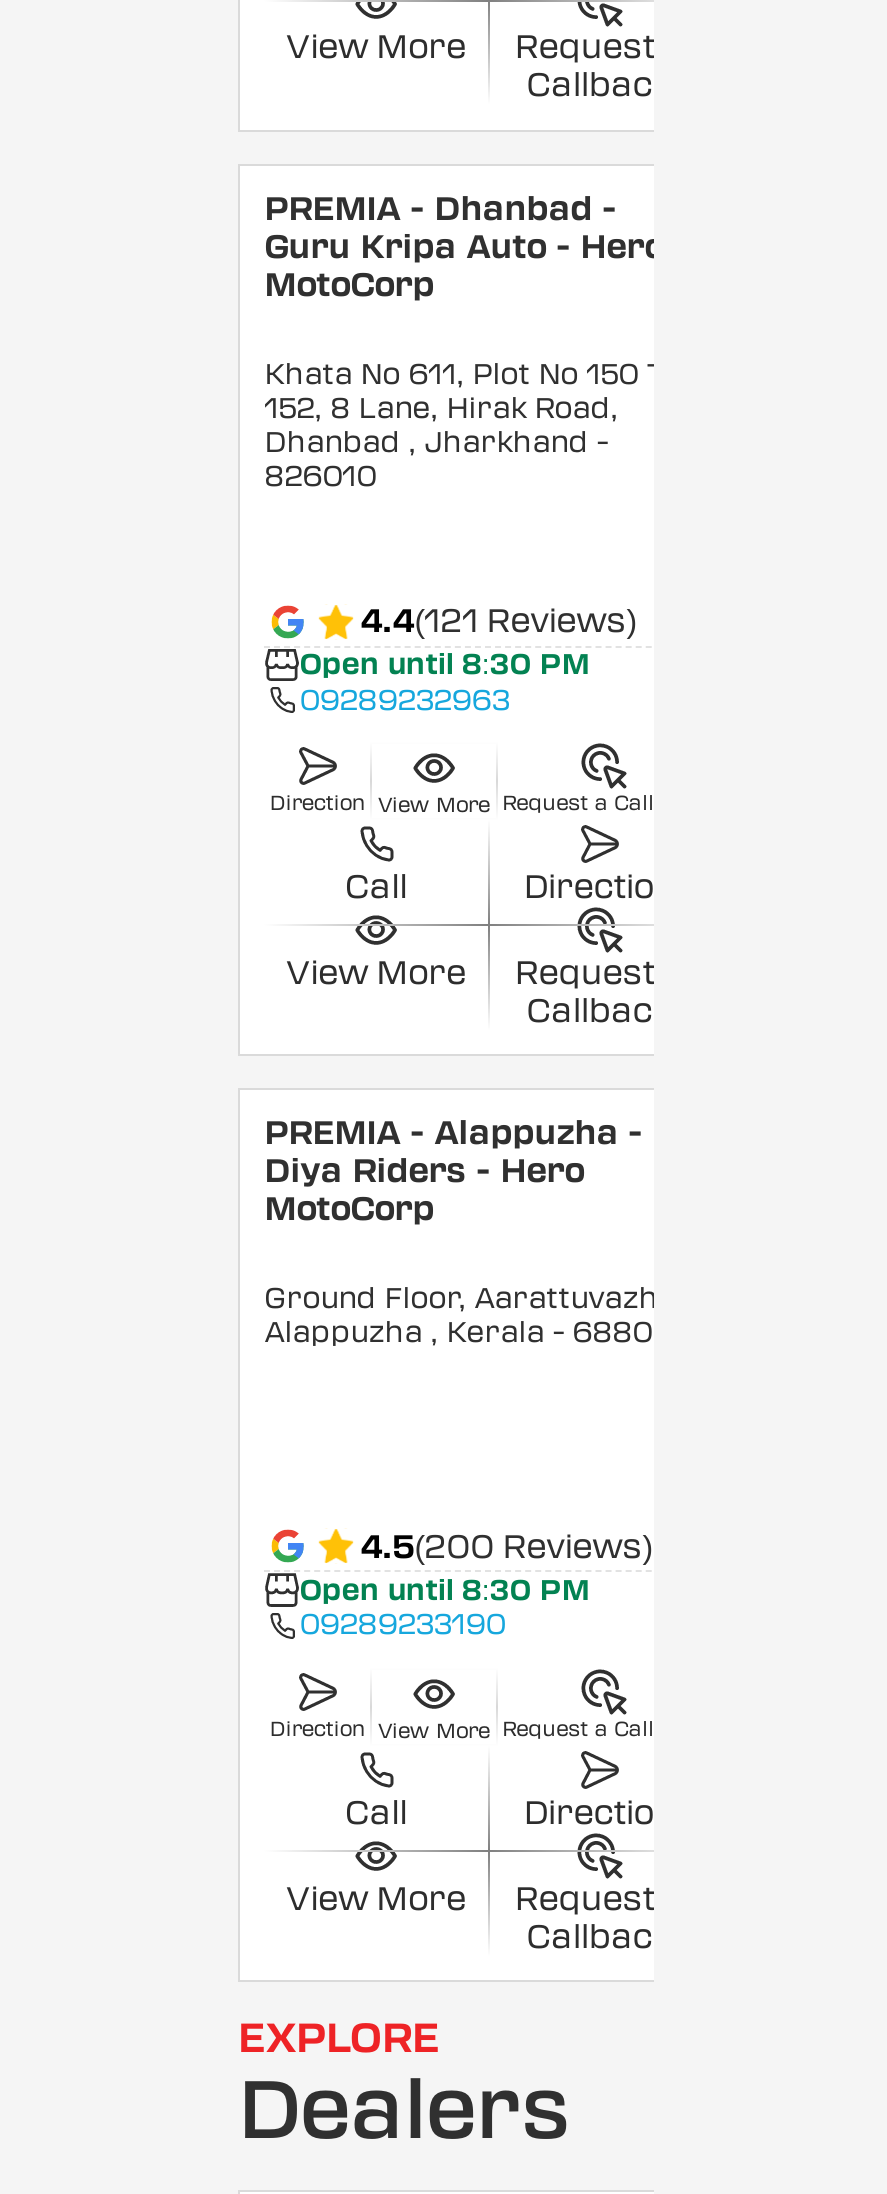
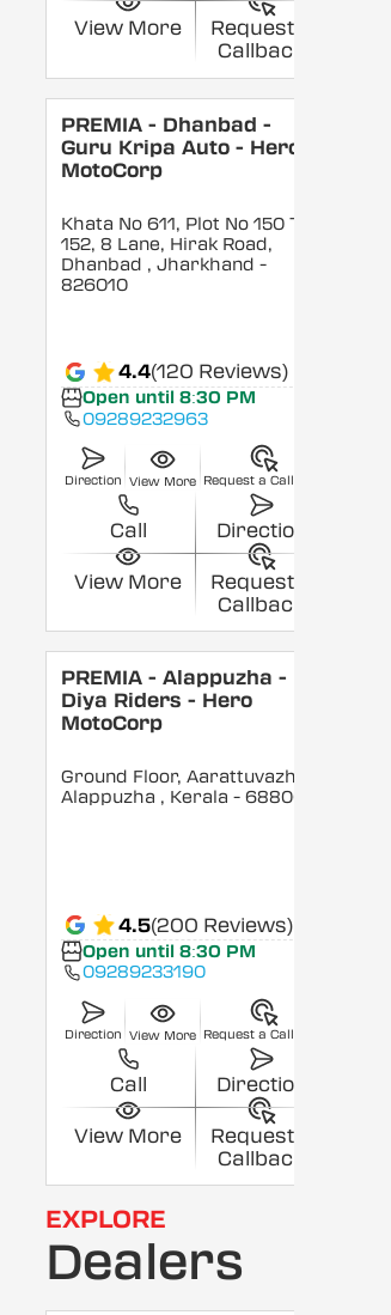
[360,602,636,640] 4.4(121 Reviews) -> [119,360,288,383] 4.4(120 Reviews)

